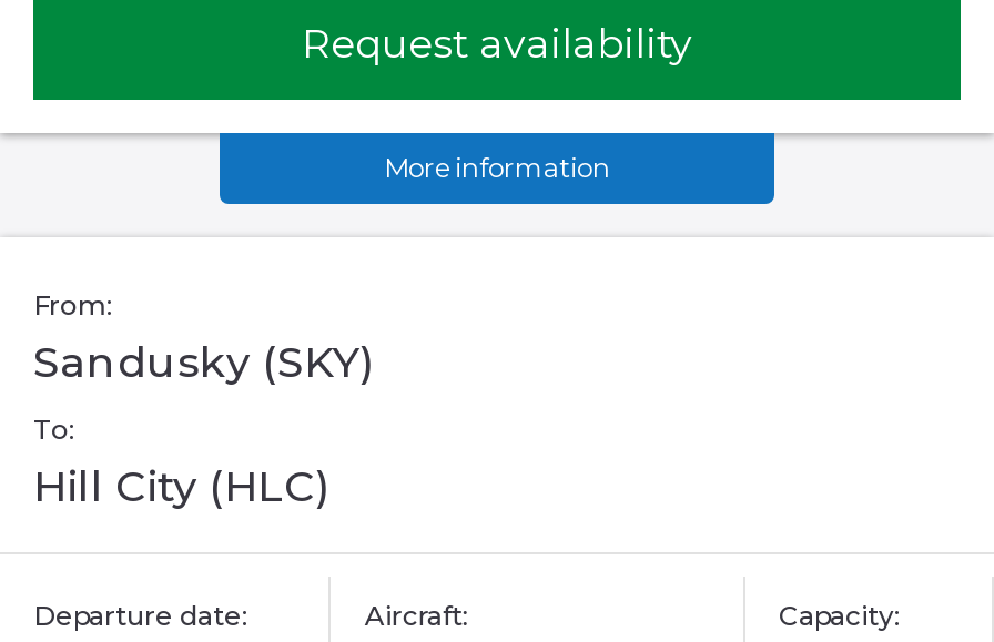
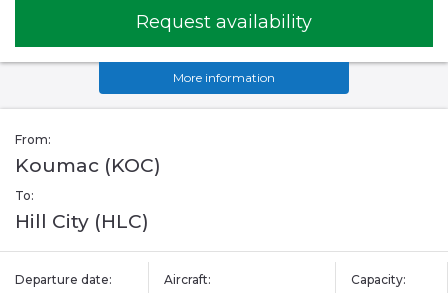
[33,338,375,389] Sandusky (SKY) -> [15,154,161,177] Koumac (KOC)

